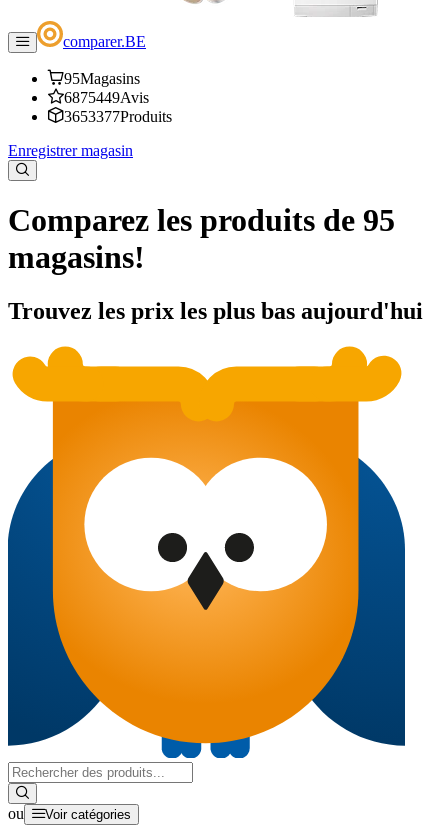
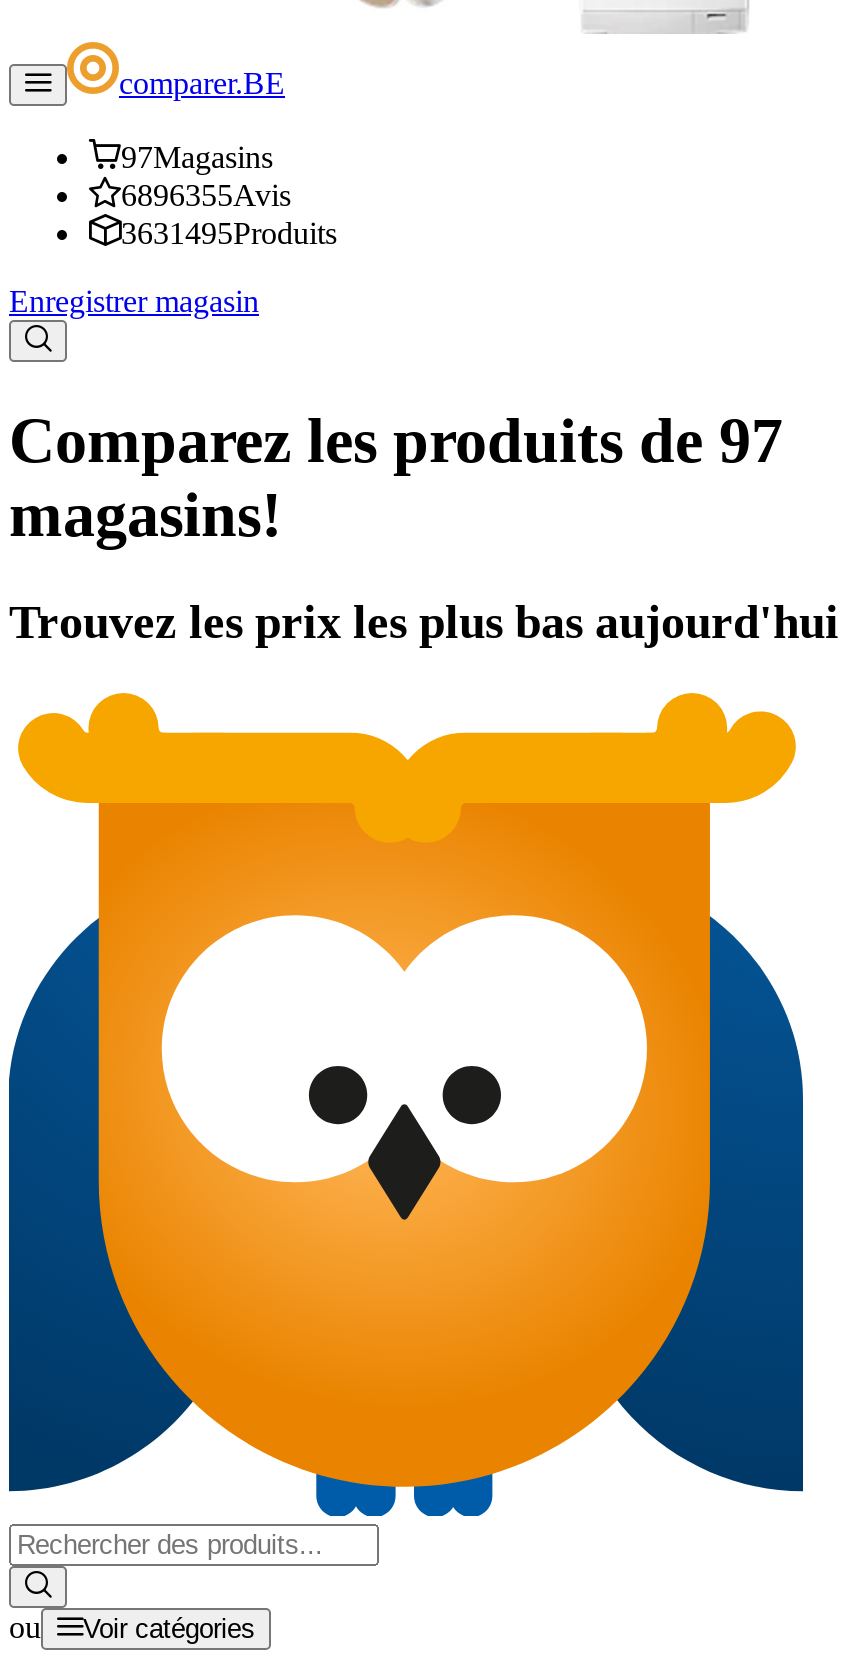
[64,70,140,87] 95Magasins -> [121,140,273,174] 97Magasins
[64,89,149,106] 6875449Avis -> [121,178,291,212] 6896355Avis
[64,108,172,125] 3653377Produits -> [121,216,337,250] 3631495Produits
[8,202,395,238] Comparez les produits de 95 -> [9,405,783,477] Comparez les produits de 97

